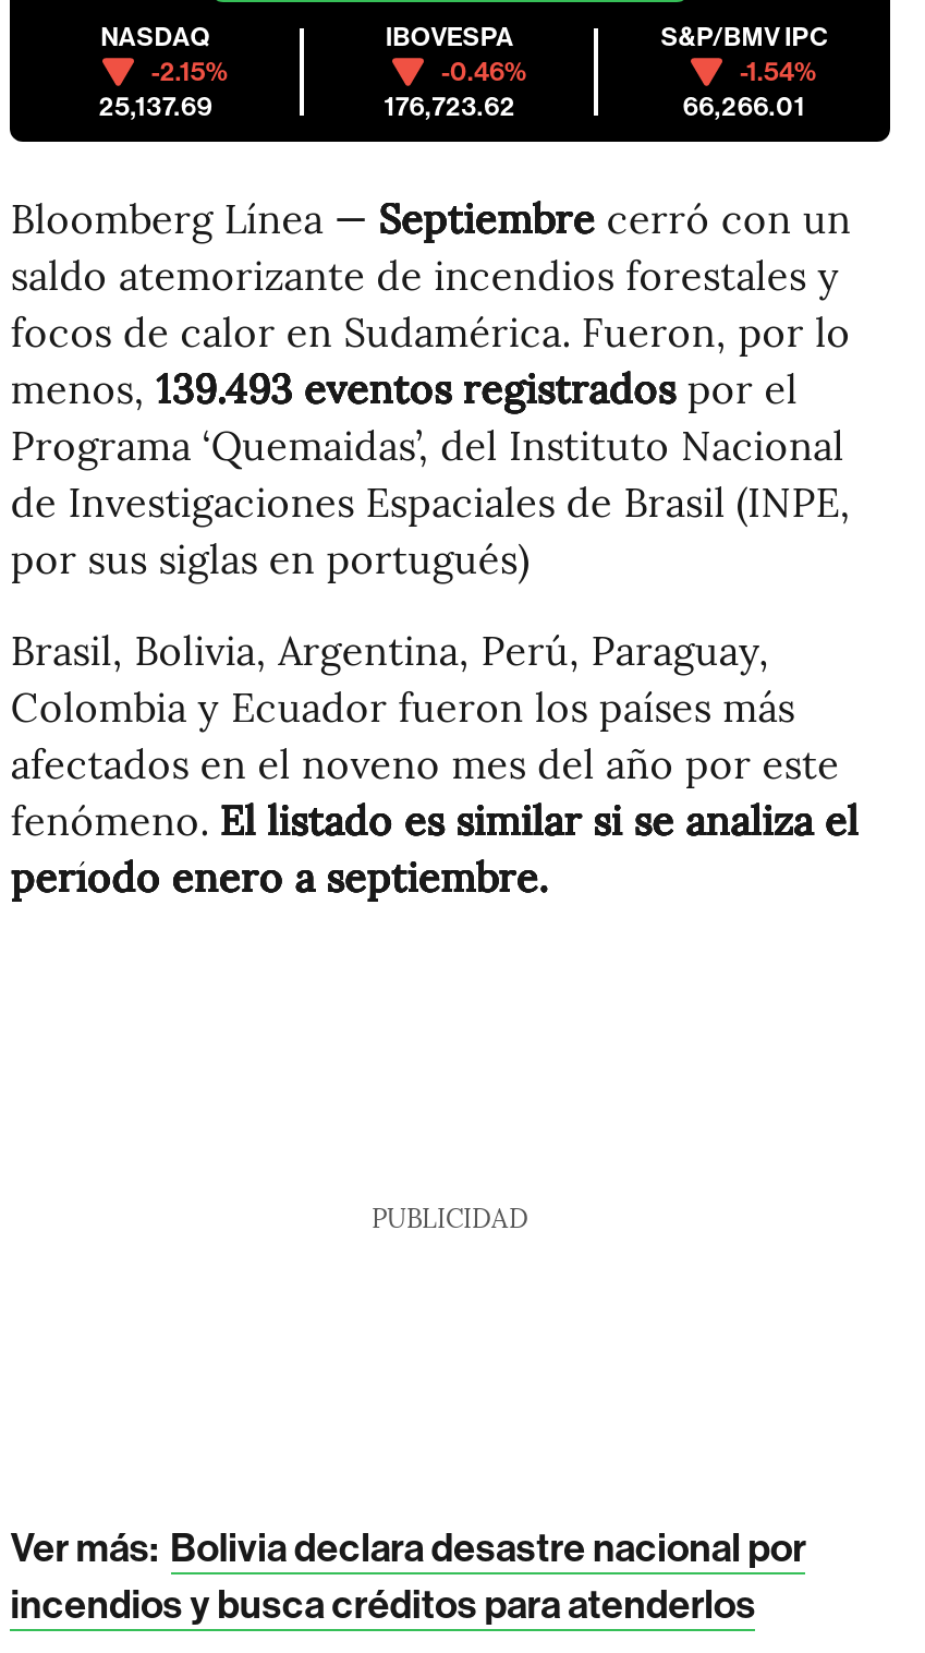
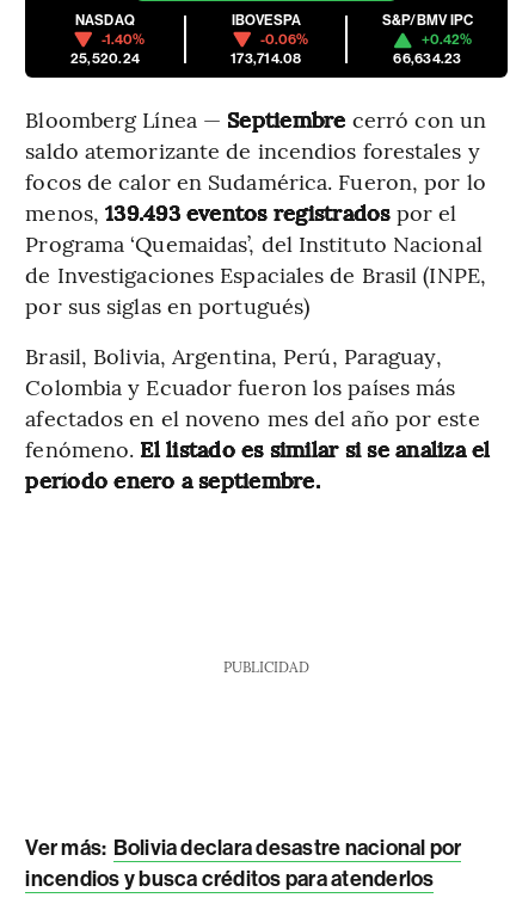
[151,58,227,88] -2.15% -> [102,32,145,48] -1.40%
[441,58,526,88] -0.46% -> [261,32,309,48] -0.06%
[740,58,816,88] -1.54% -> [421,32,471,48] +0.42%
[99,92,212,123] 25,137.69 -> [70,51,140,67] 25,520.24
[384,92,516,123] 176,723.62 -> [231,51,302,67] 173,714.08
[683,92,805,123] 66,266.01 -> [393,51,462,67] 66,634.23

